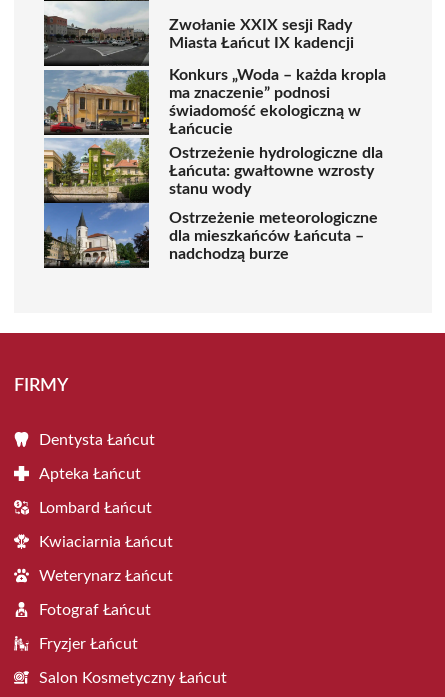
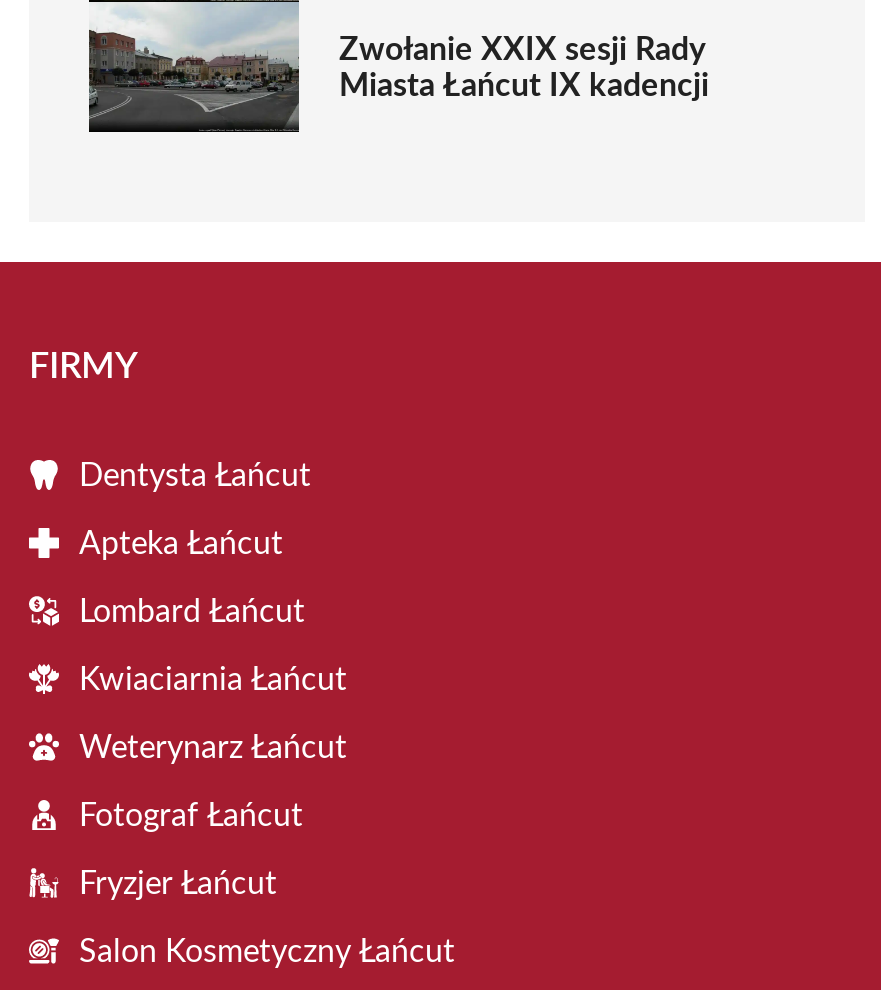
[43,67,386,267] [image] | Konkurs „Woda – każda kropla | ma znaczenie” podnosi | świadomość ekologiczną w | Łańcucie | Ostrzeżenie hydrologiczne dla | Łańcuta: gwałtowne wzrosty | stanu wody | Ostrzeżenie meteorologiczne | dla mieszkańców Łańcuta – | nadchodzą burze -> none

